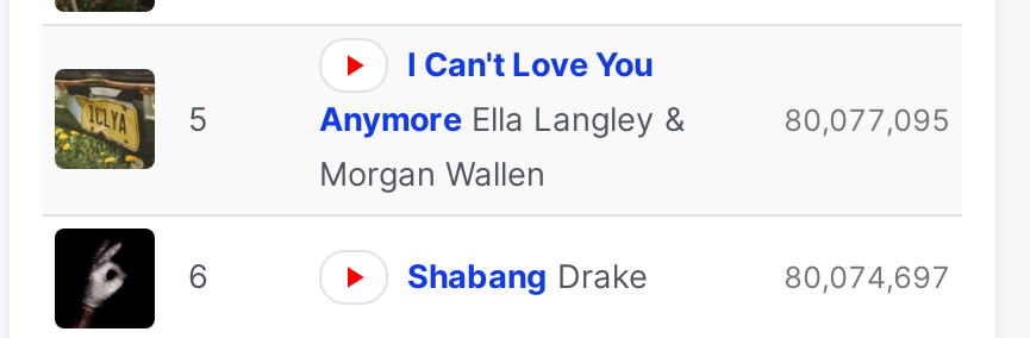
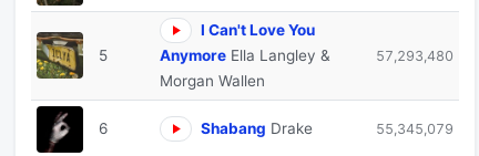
[784,103,950,138] 80,077,095 -> [376,48,453,64] 57,293,480
[784,260,950,295] 80,074,697 -> [376,121,453,137] 55,345,079

